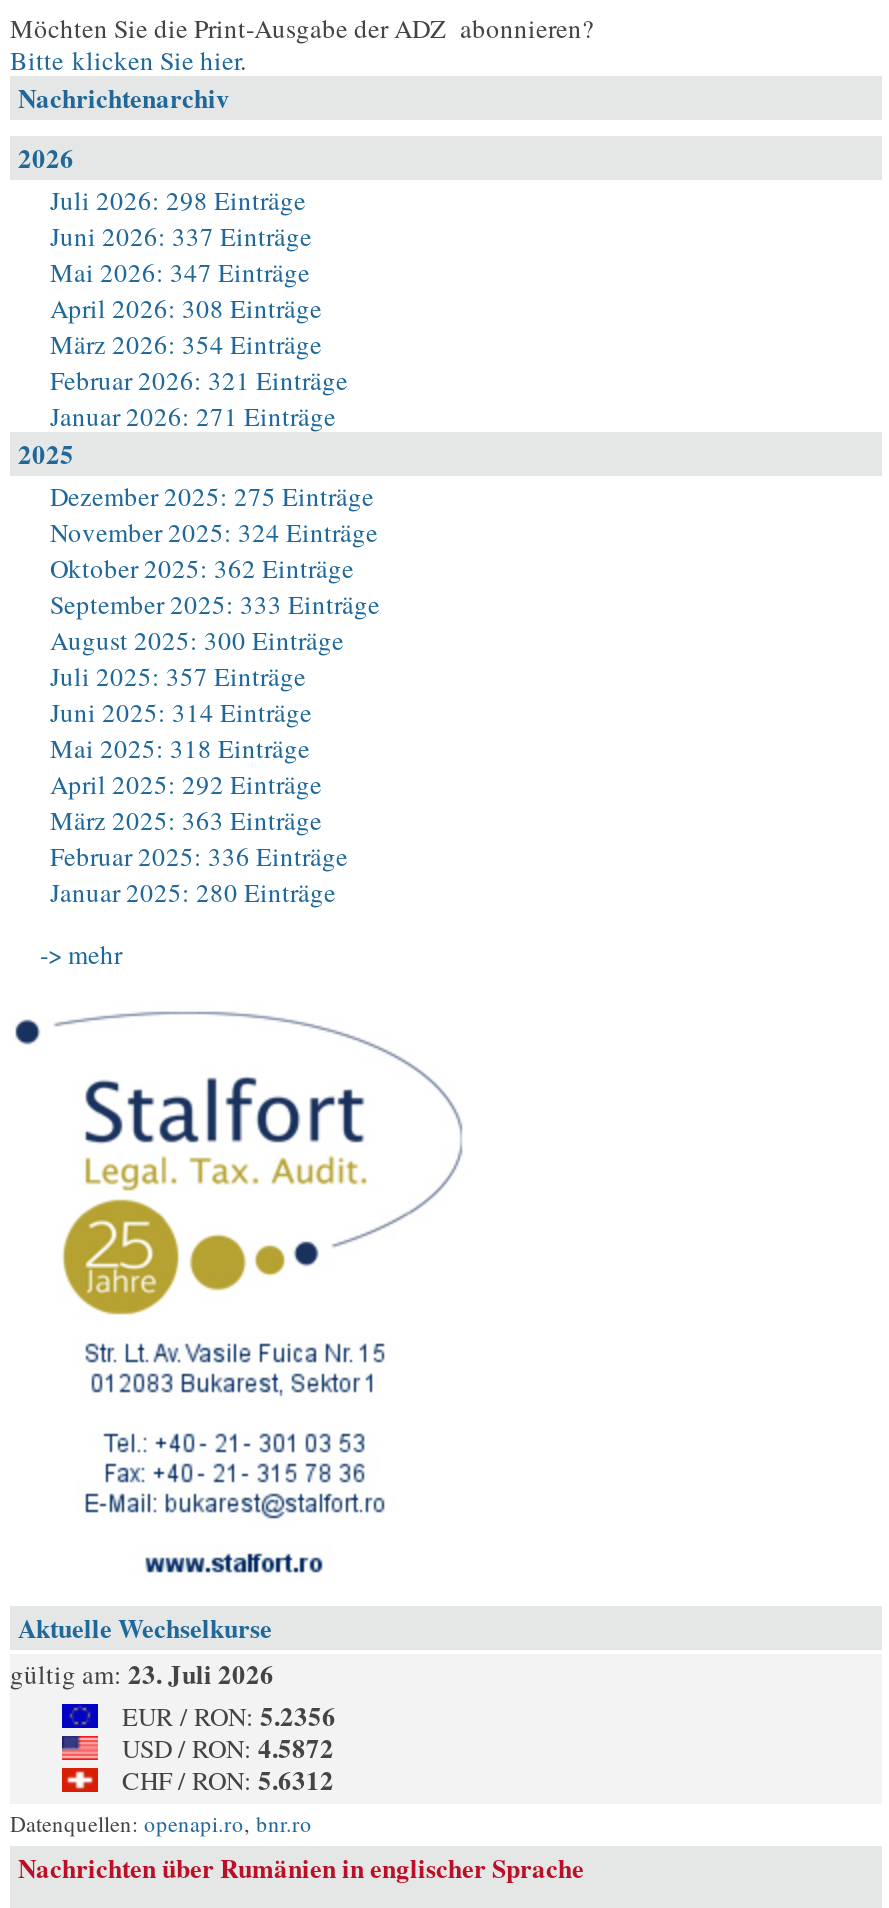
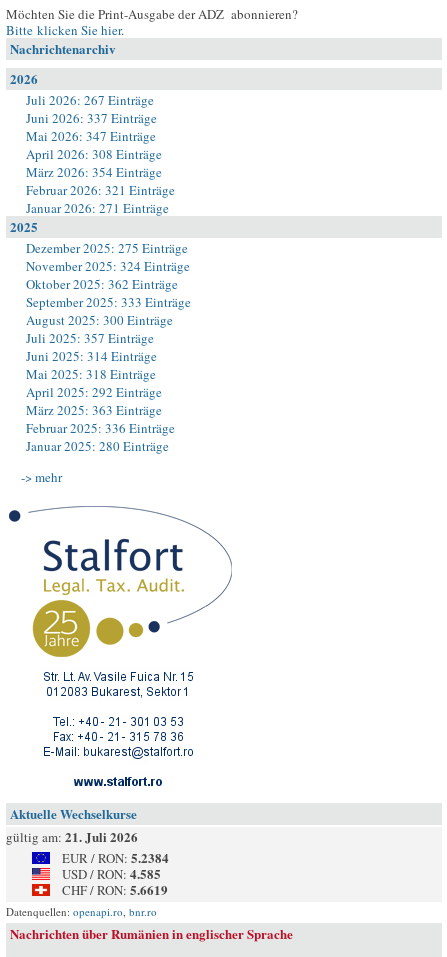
[50,182,306,218] Juli 2026: 298 Einträge -> [26,91,154,109] Juli 2026: 267 Einträge
[10,1654,274,1692] gültig am: 23. Juli 2026 -> [6,827,138,846] gültig am: 21. Juli 2026
[122,1696,336,1734] EUR / RON: 5.2356 -> [62,848,169,867] EUR / RON: 5.2384
[122,1728,334,1766] USD / RON: 4.5872 -> [62,864,161,883] USD / RON: 4.585
[122,1760,334,1798] CHF / RON: 5.6312 -> [62,880,168,899] CHF / RON: 5.6619

